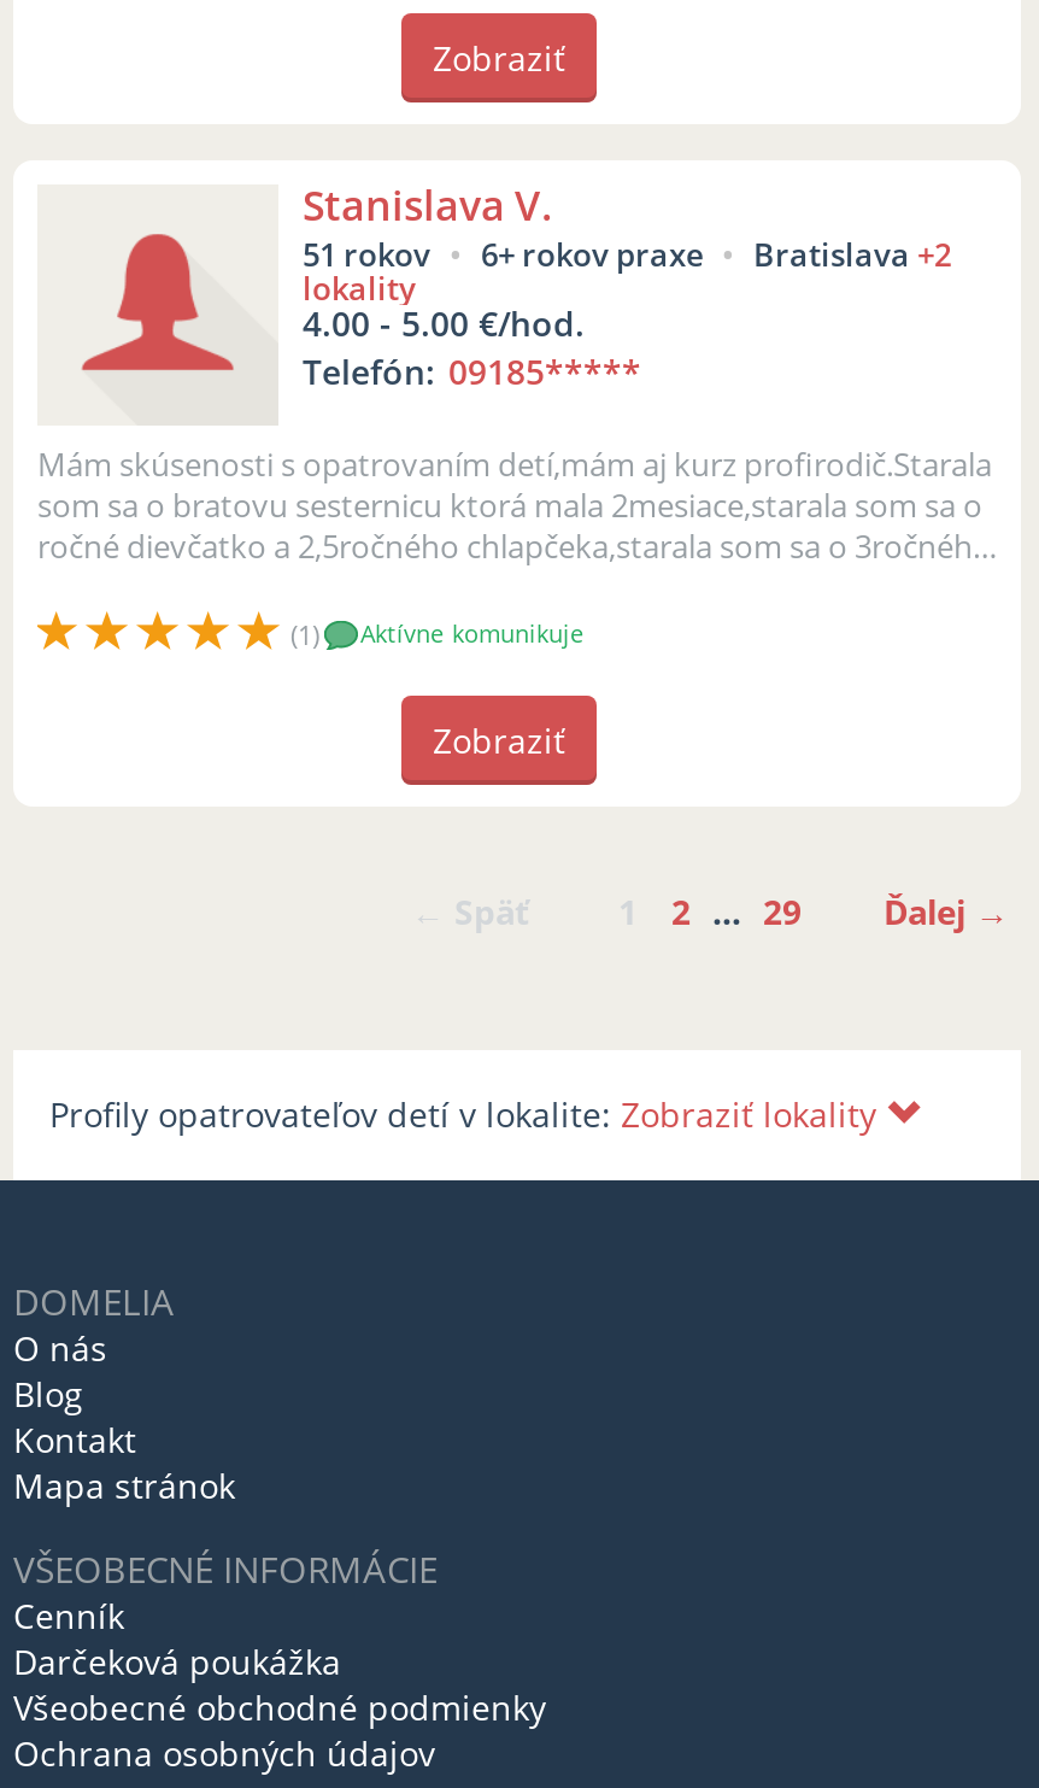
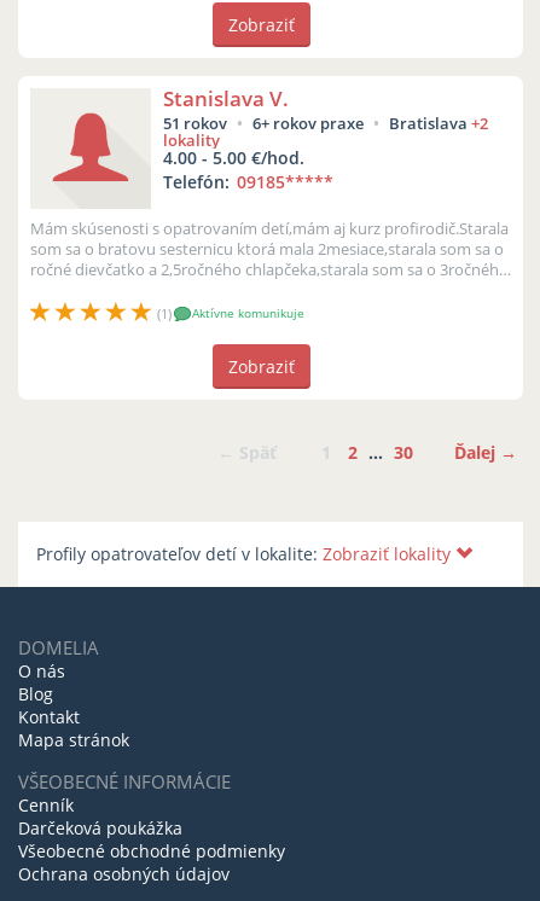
[671,889,802,934] 2 … 29 -> [348,441,413,464] 2 … 30

